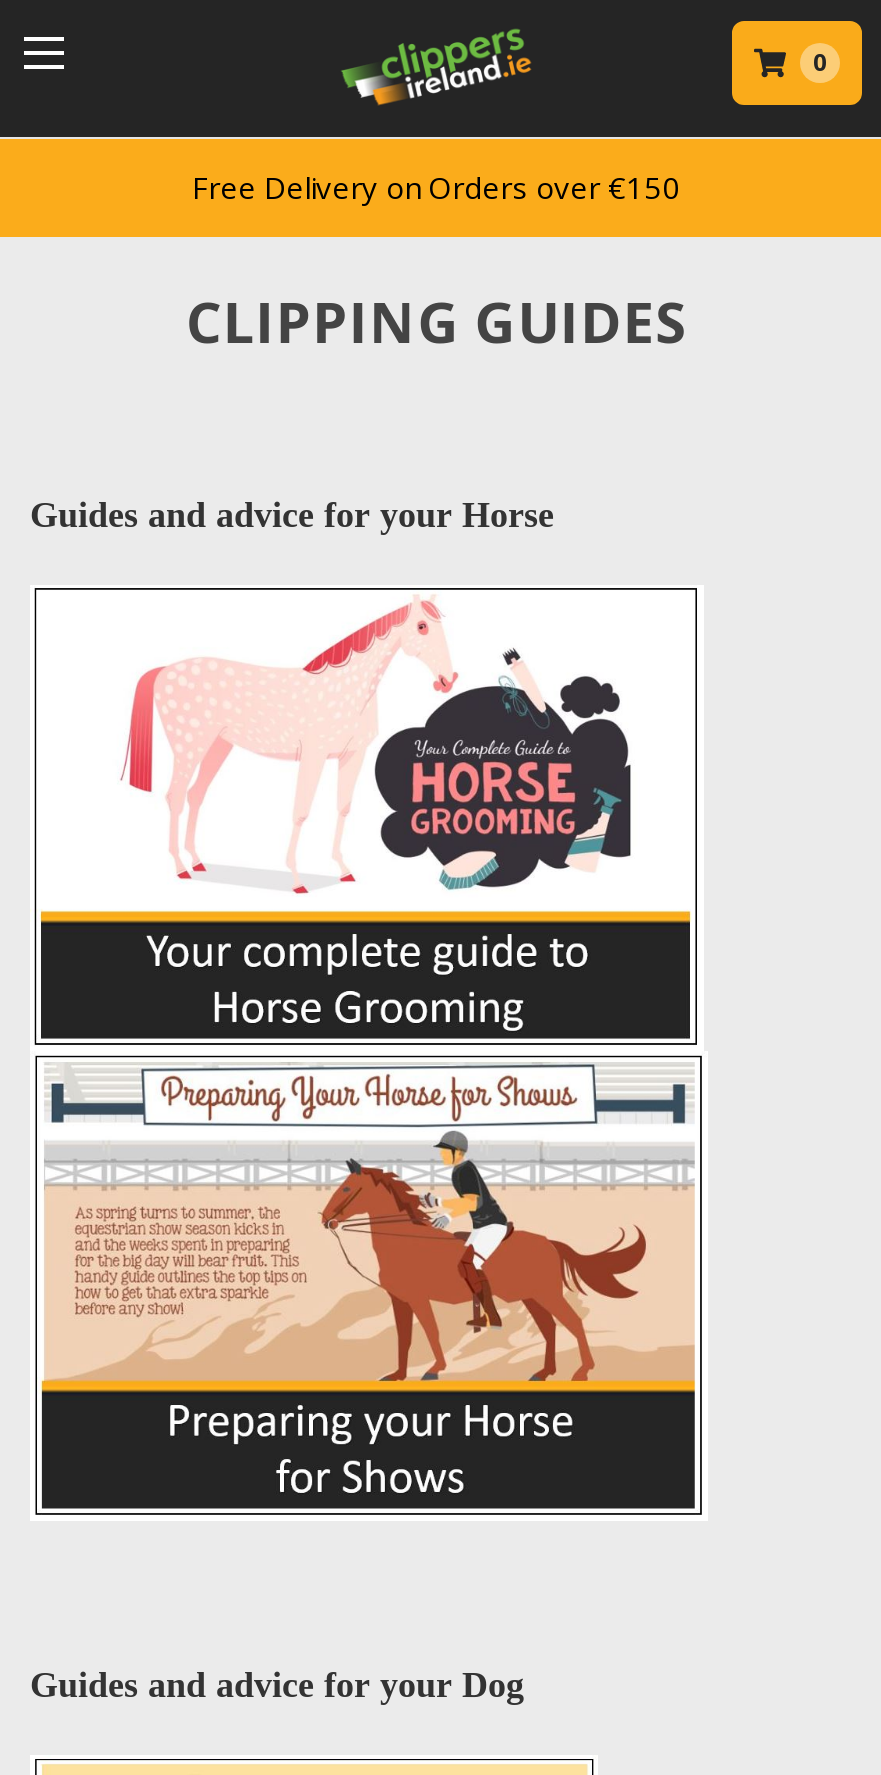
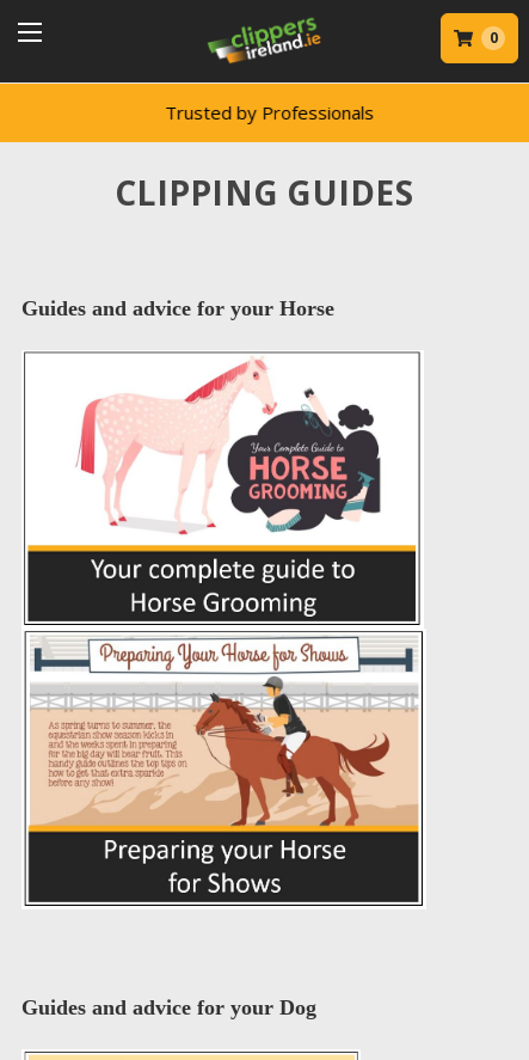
[192,167,680,207] Free Delivery on Orders over €150 -> [159,100,368,124] Trusted by Professionals

